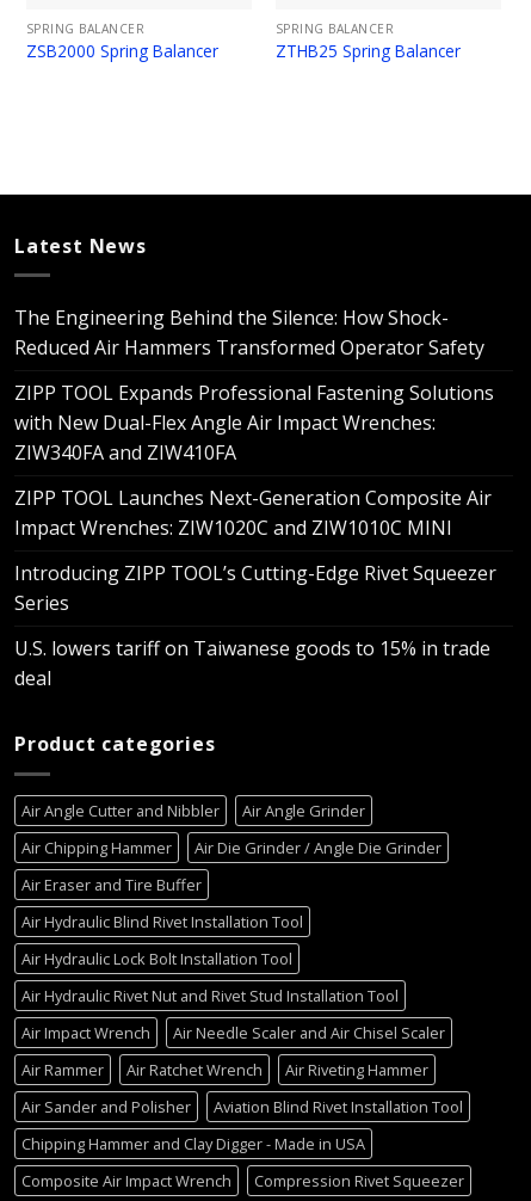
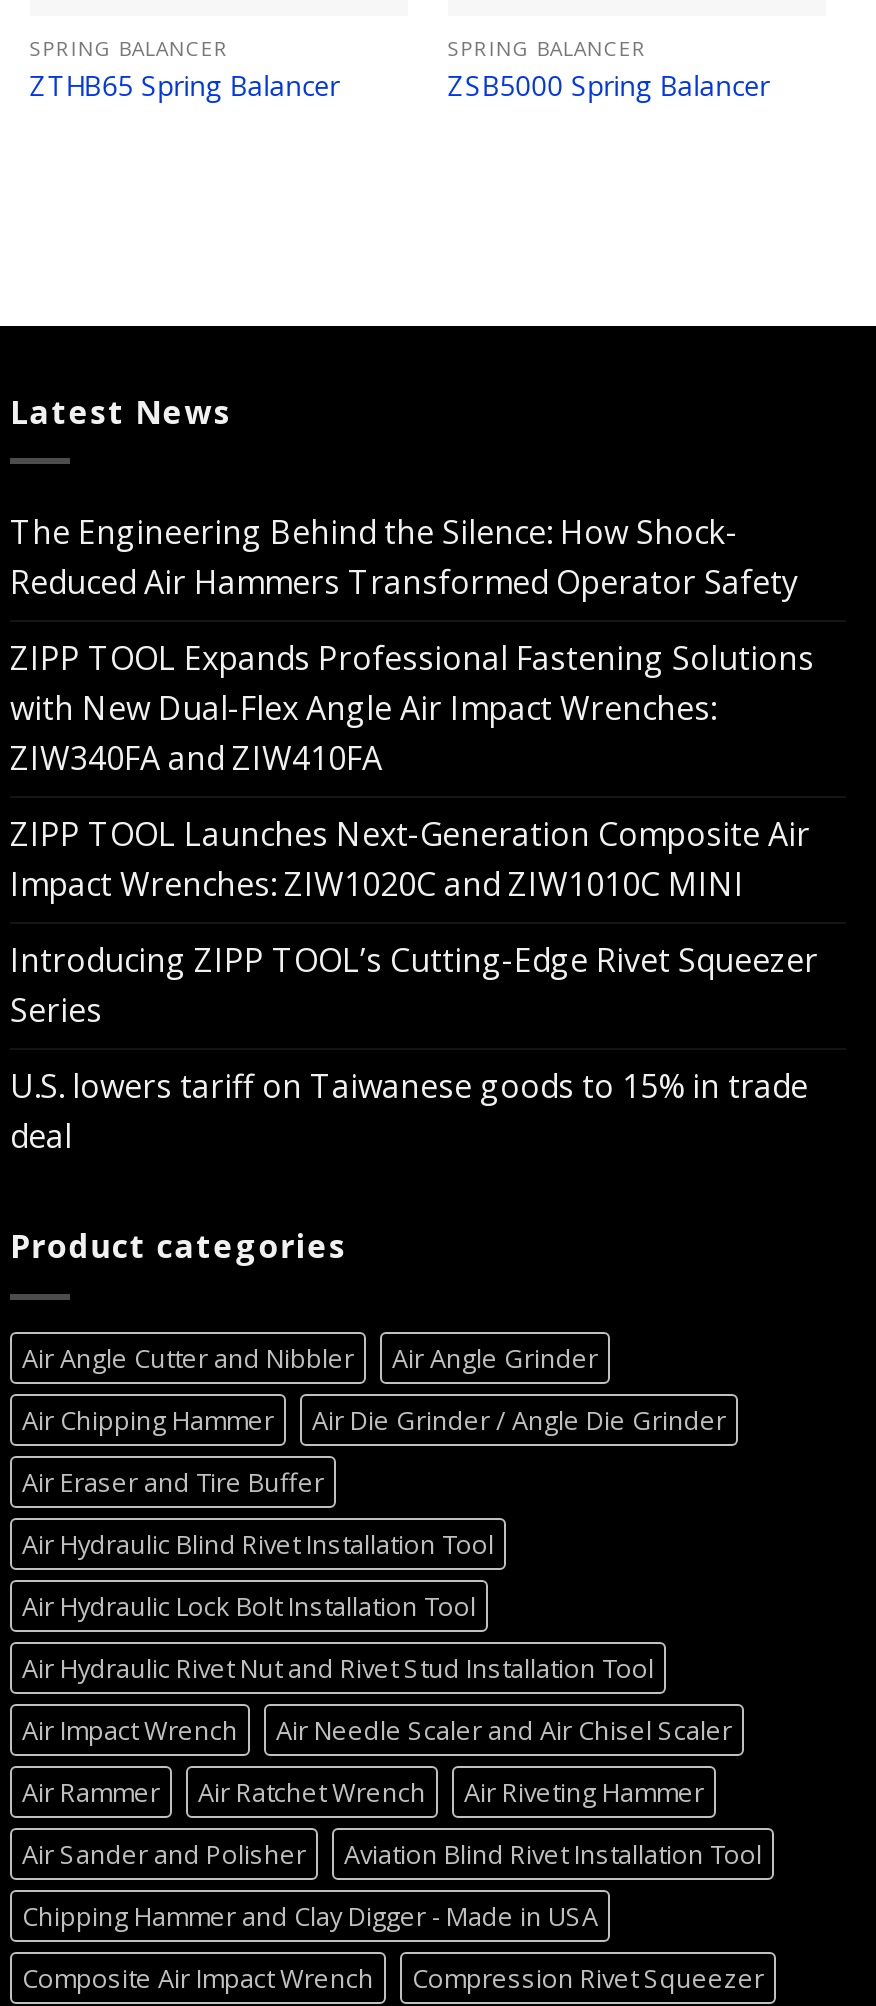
[26,39,218,62] ZSB2000 Spring Balancer -> [30,65,340,103] ZTHB65 Spring Balancer
[275,39,460,62] ZTHB25 Spring Balancer -> [448,65,770,103] ZSB5000 Spring Balancer

